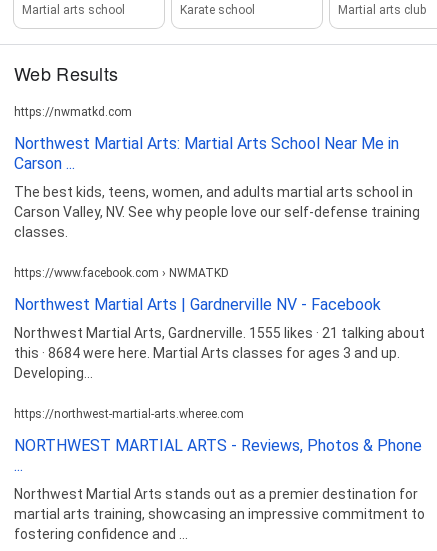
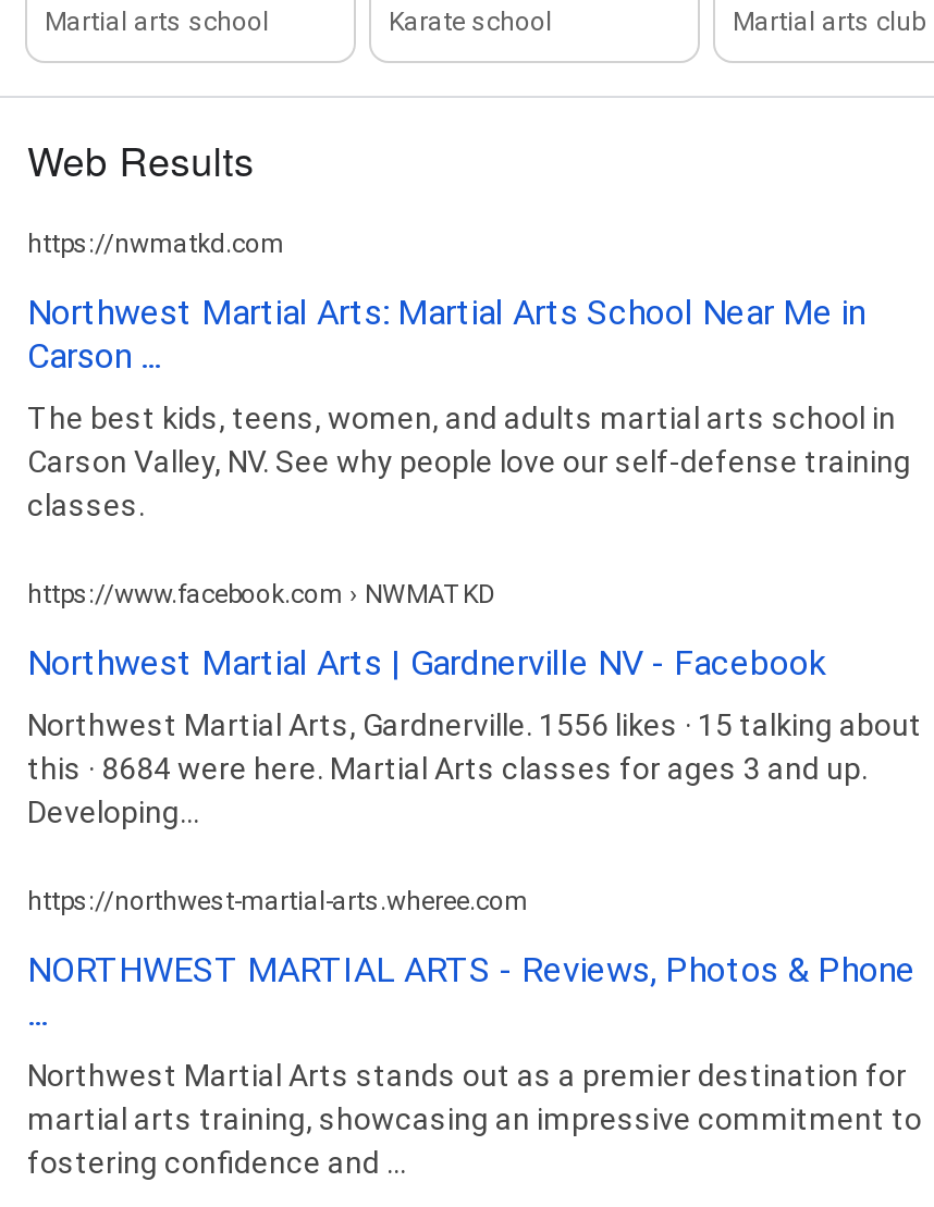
[14,325,425,341] Northwest Martial Arts, Gardnerville. 1555 likes · 21 talking about -> [27,707,922,742] Northwest Martial Arts, Gardnerville. 1556 likes · 15 talking about

